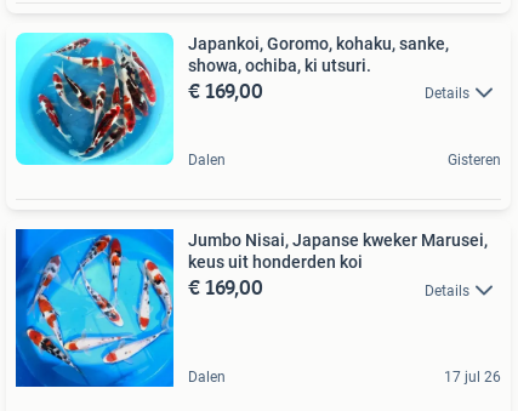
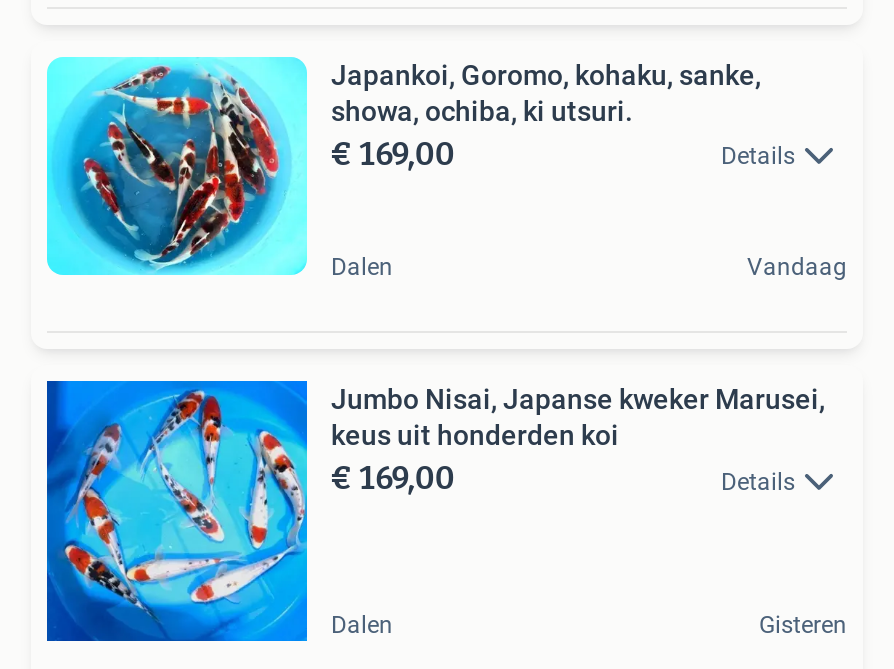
moved [448,152,501,169] -> [759,612,847,640]: Gisteren
none -> [747,254,847,282] Vandaag
[444,369,501,386] 17 jul 26 -> none

